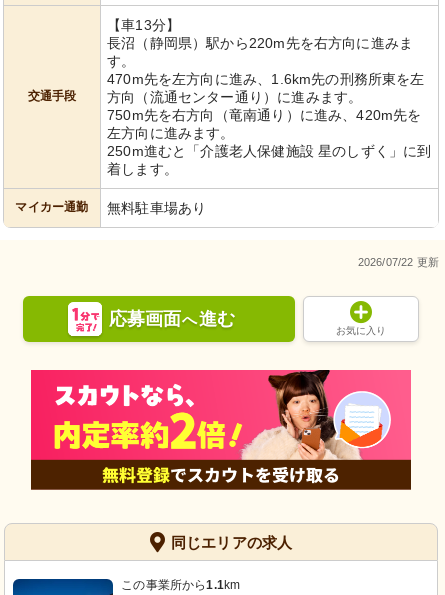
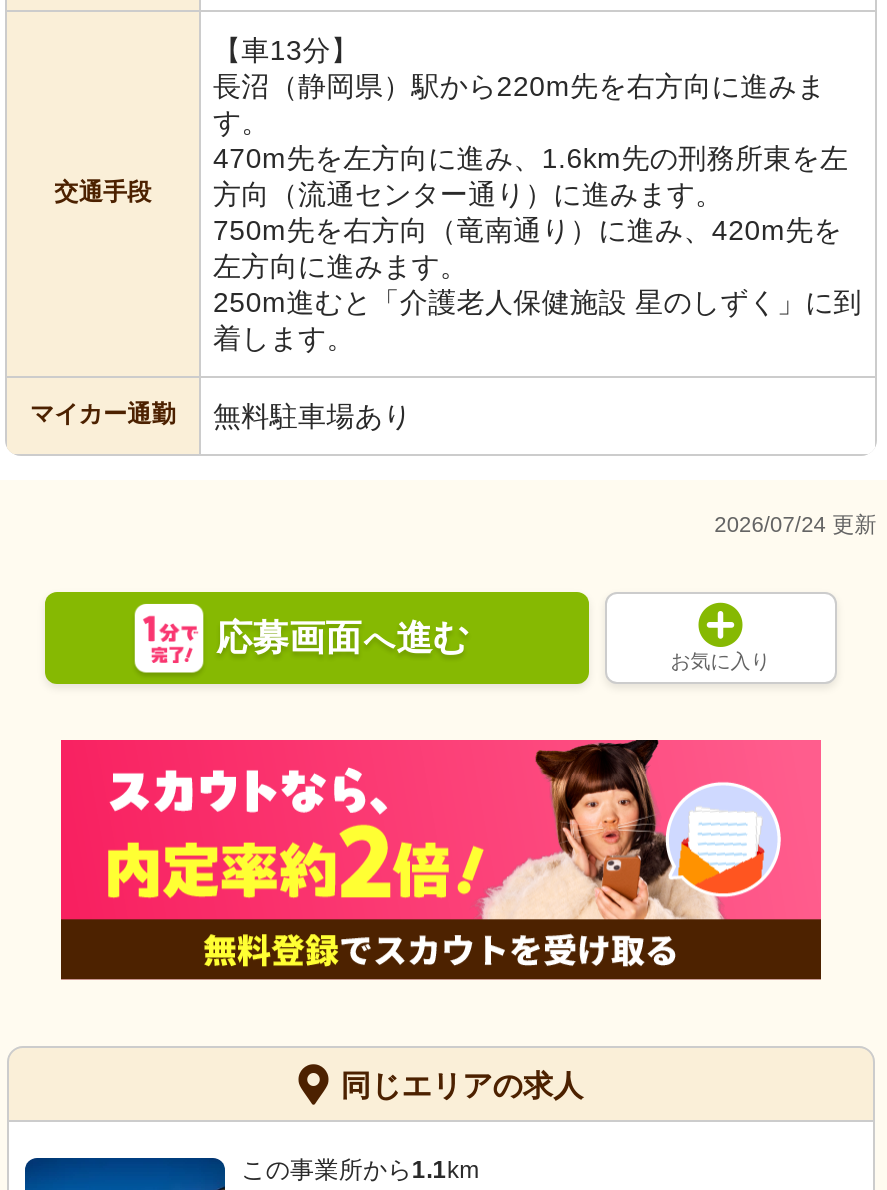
[358,256,439,268] 2026/07/22 更新 -> [714,512,877,536] 2026/07/24 更新

